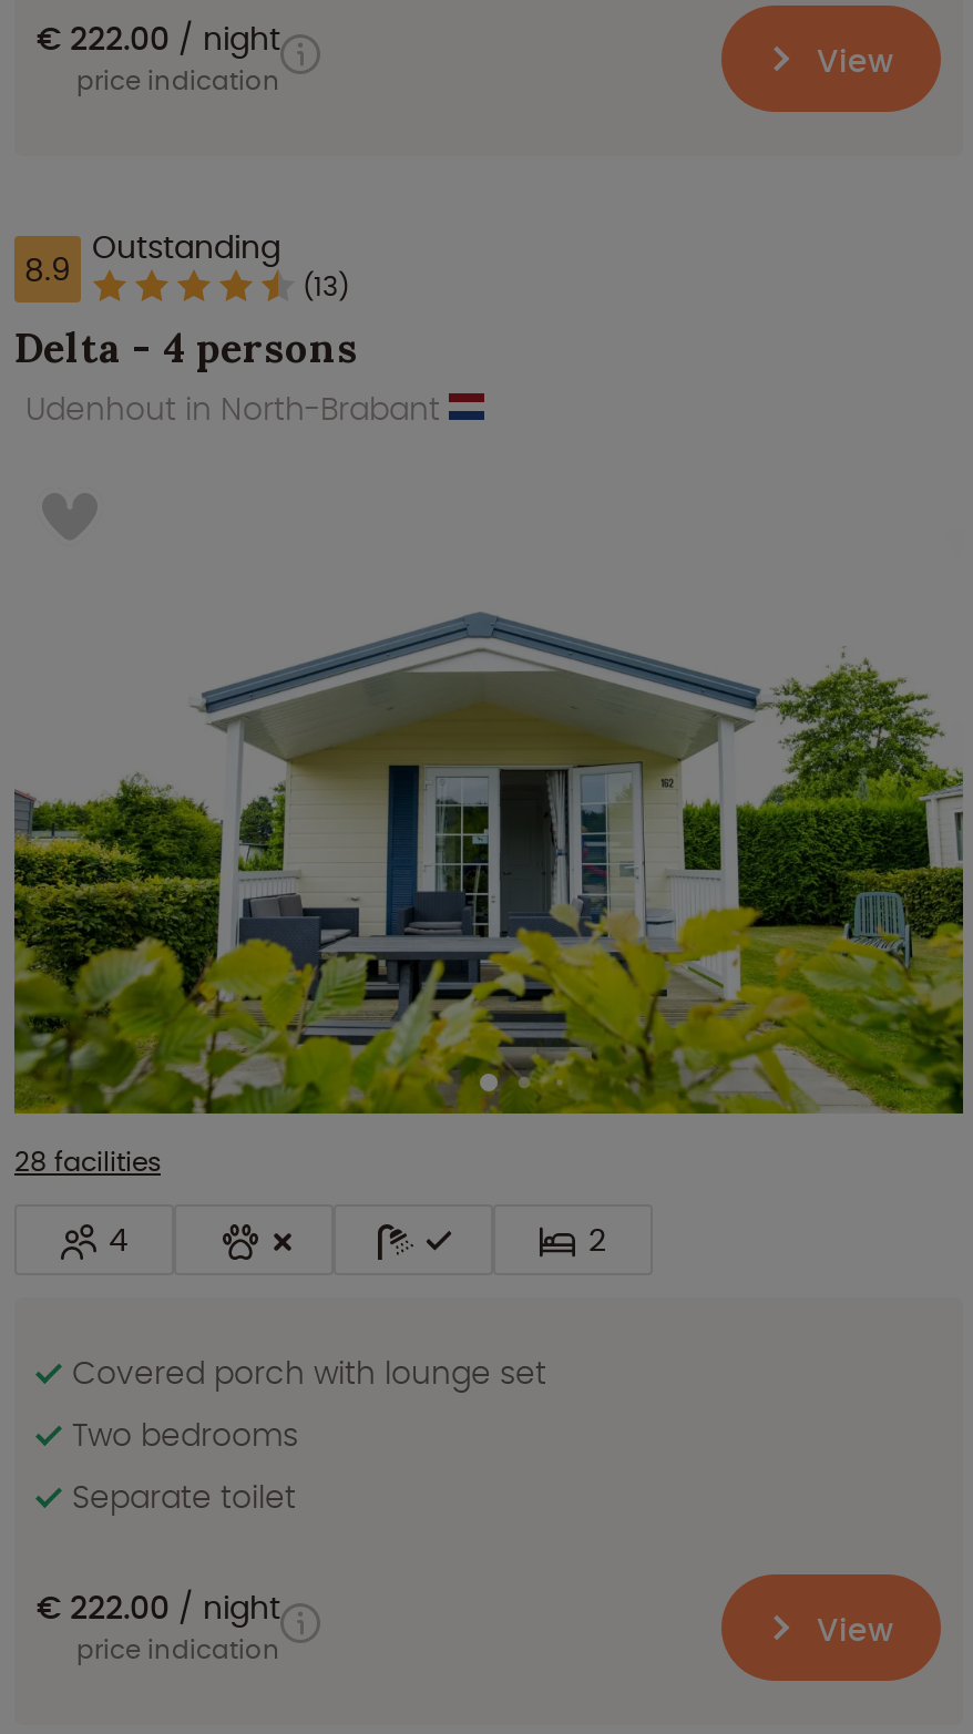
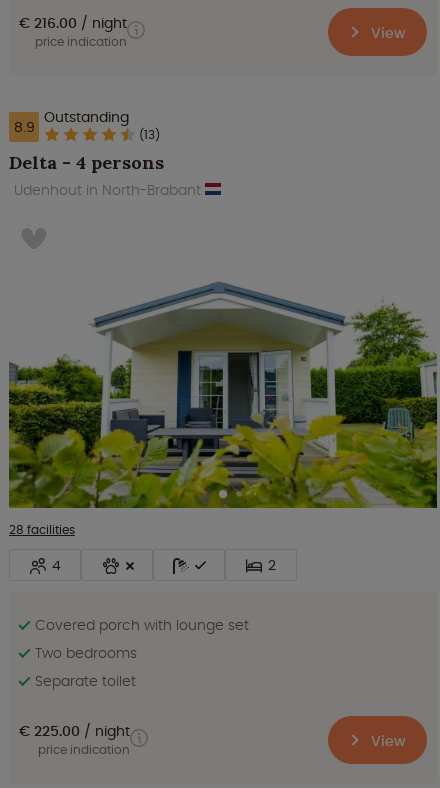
[37,16,280,60] € 222.00 night -> [19,13,127,33] € 216.00 night
[37,1586,280,1630] € 222.00 night -> [19,721,130,741] € 225.00 night

